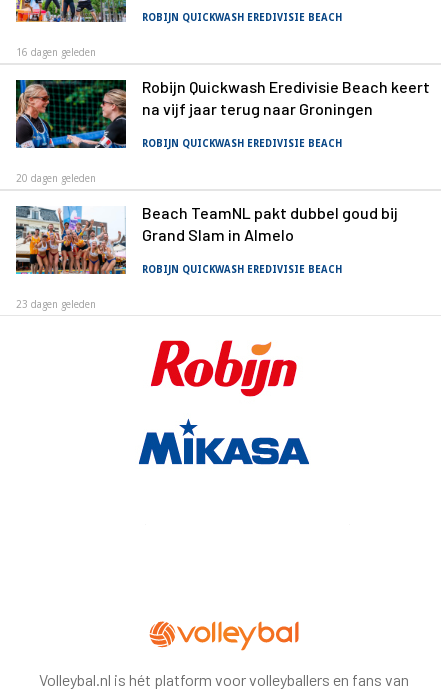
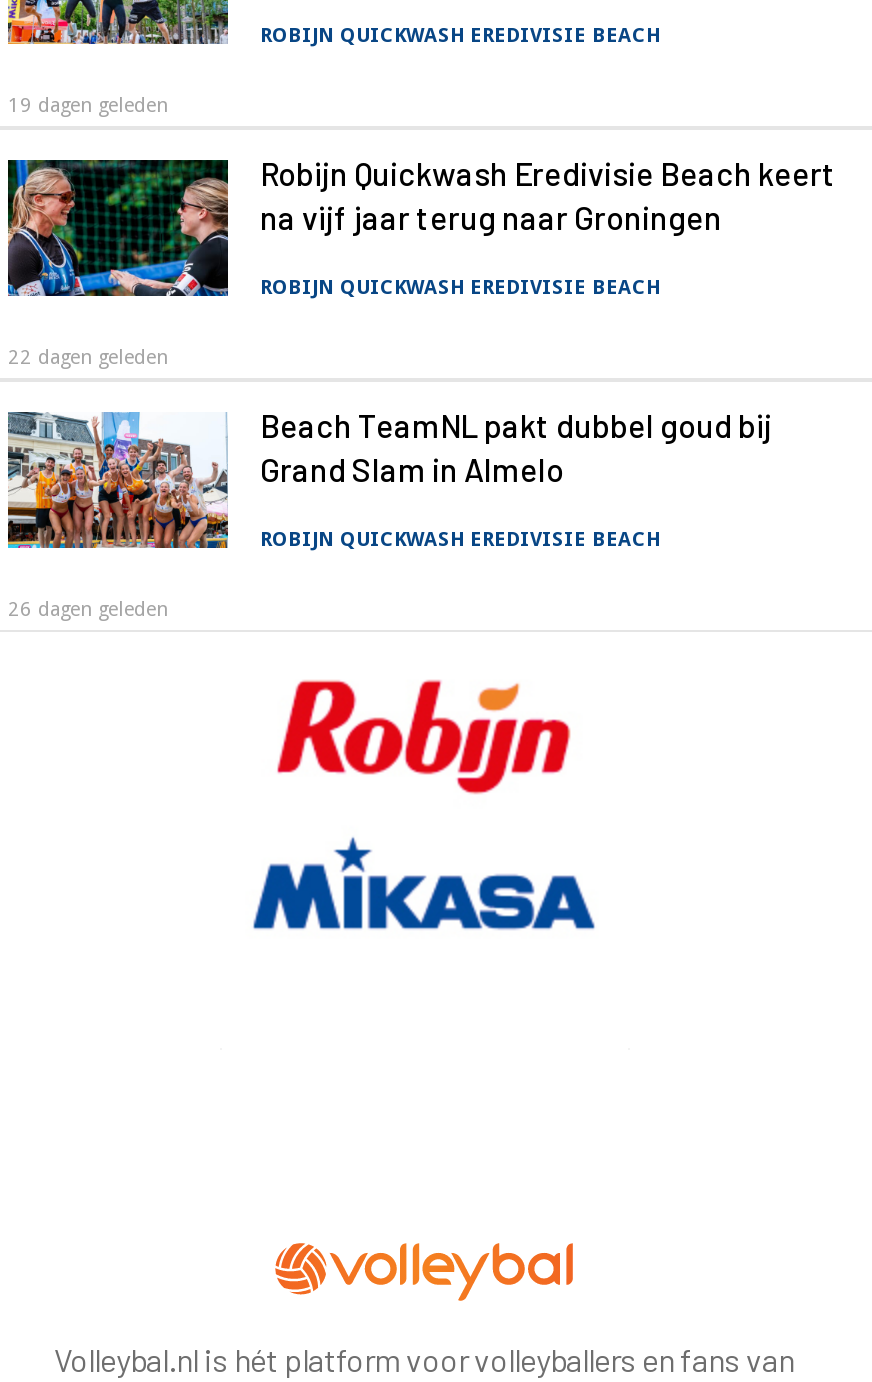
[16,47,96,58] 16 dagen geleden -> [8,93,168,115] 19 dagen geleden
[16,173,96,184] 20 dagen geleden -> [8,345,168,367] 22 dagen geleden
[16,299,96,310] 23 dagen geleden -> [8,597,168,619] 26 dagen geleden

